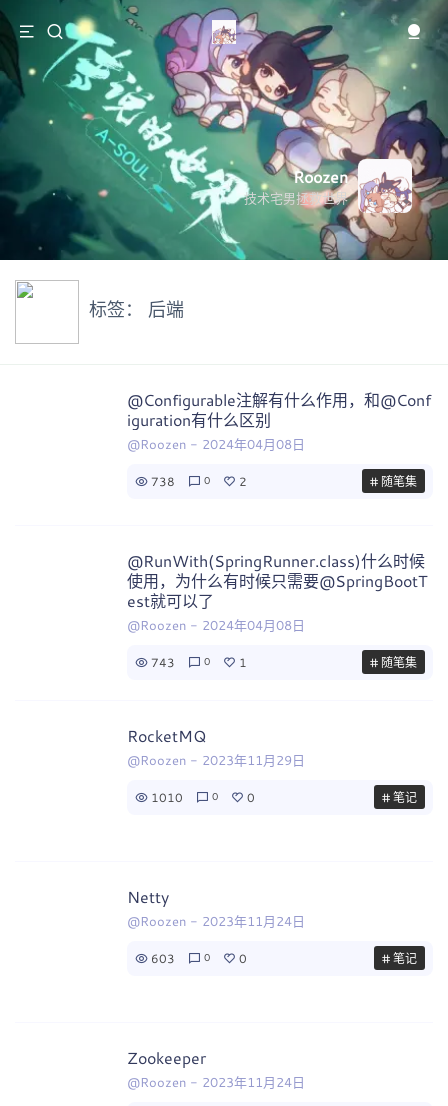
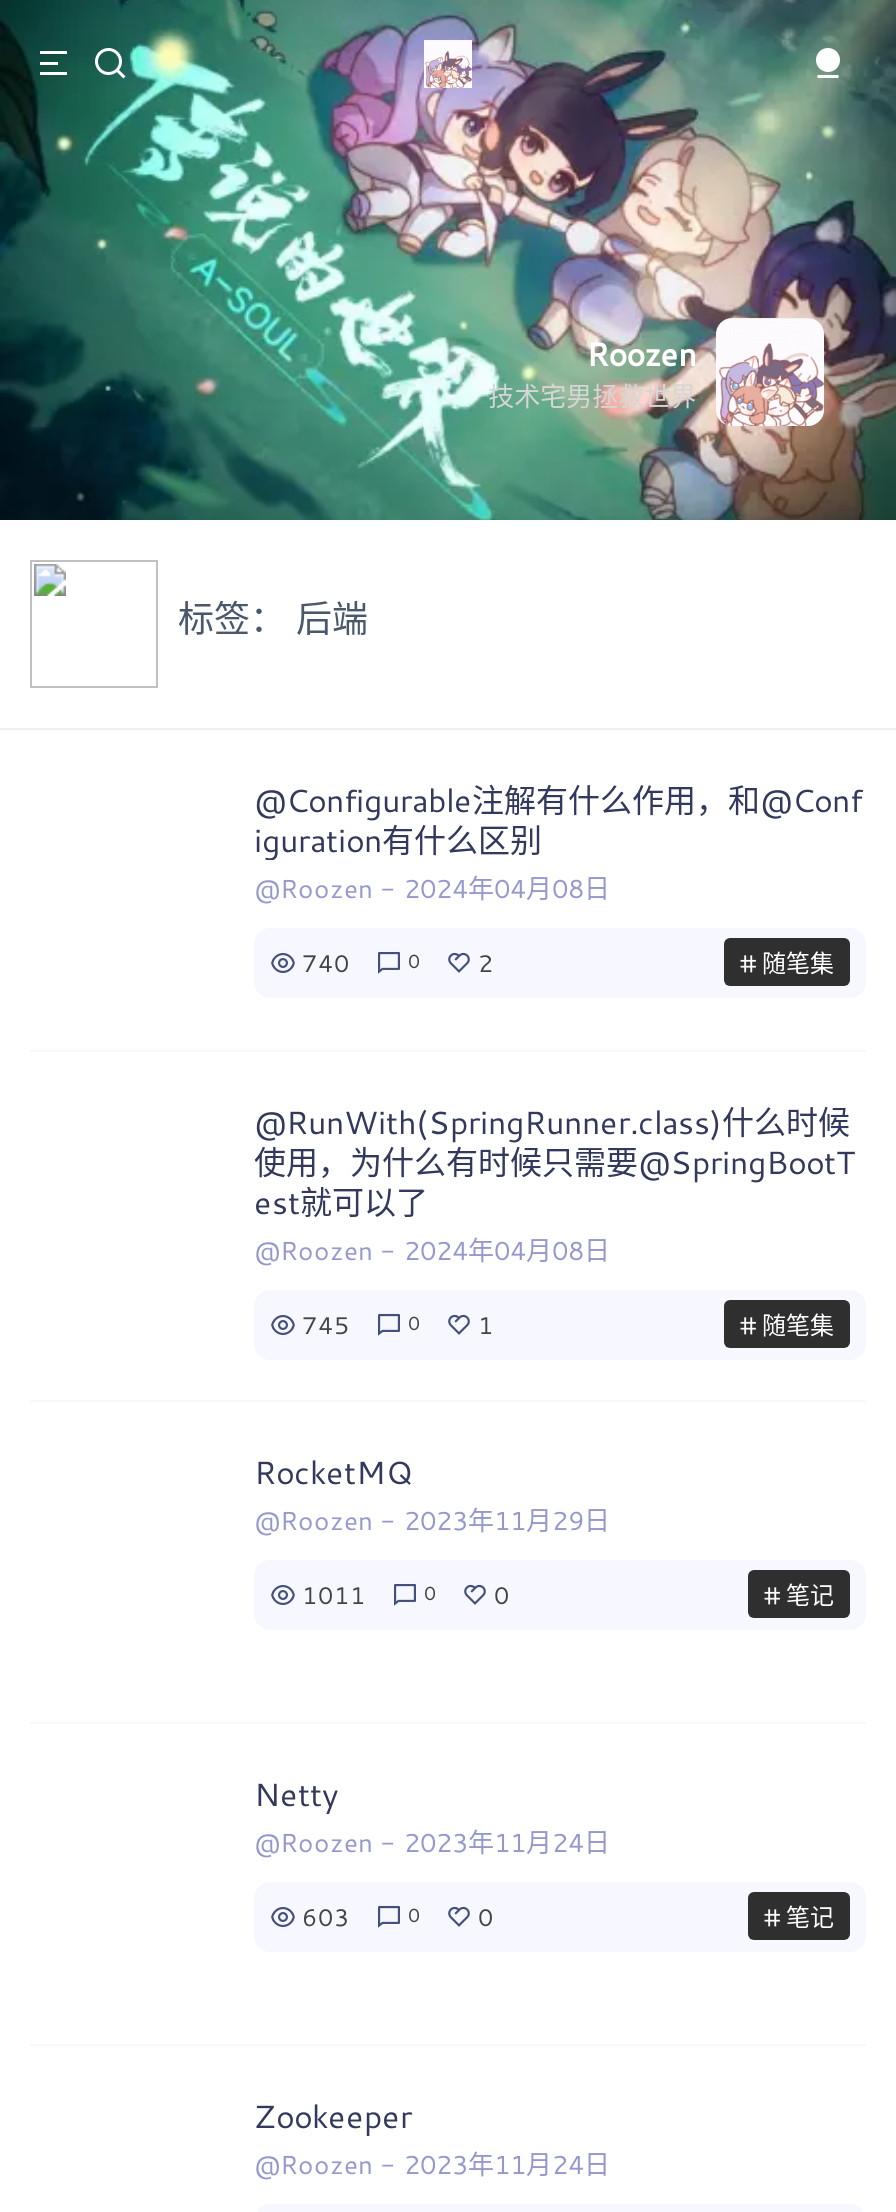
[151,473,175,489] 738 -> [302,947,350,979] 740
[151,654,175,670] 743 -> [302,1309,350,1341] 745
[151,789,183,805] 1010 -> [302,1579,366,1611] 1011

